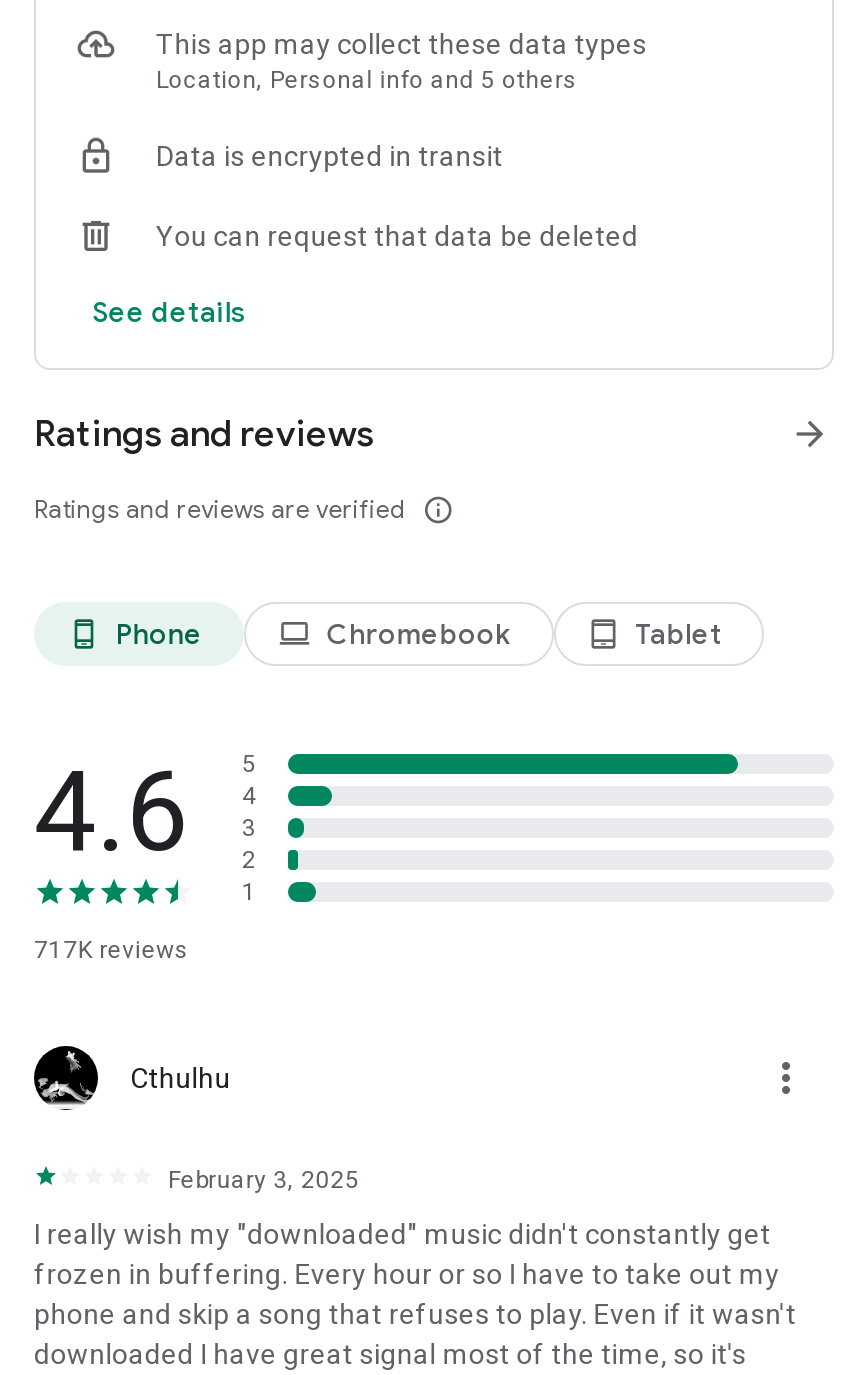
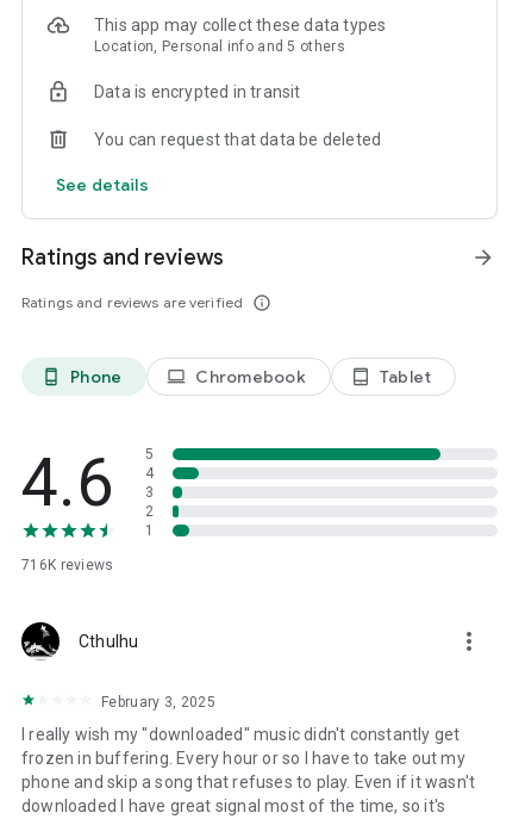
[34,936,189,964] 717K reviews -> [21,557,114,574] 716K reviews

